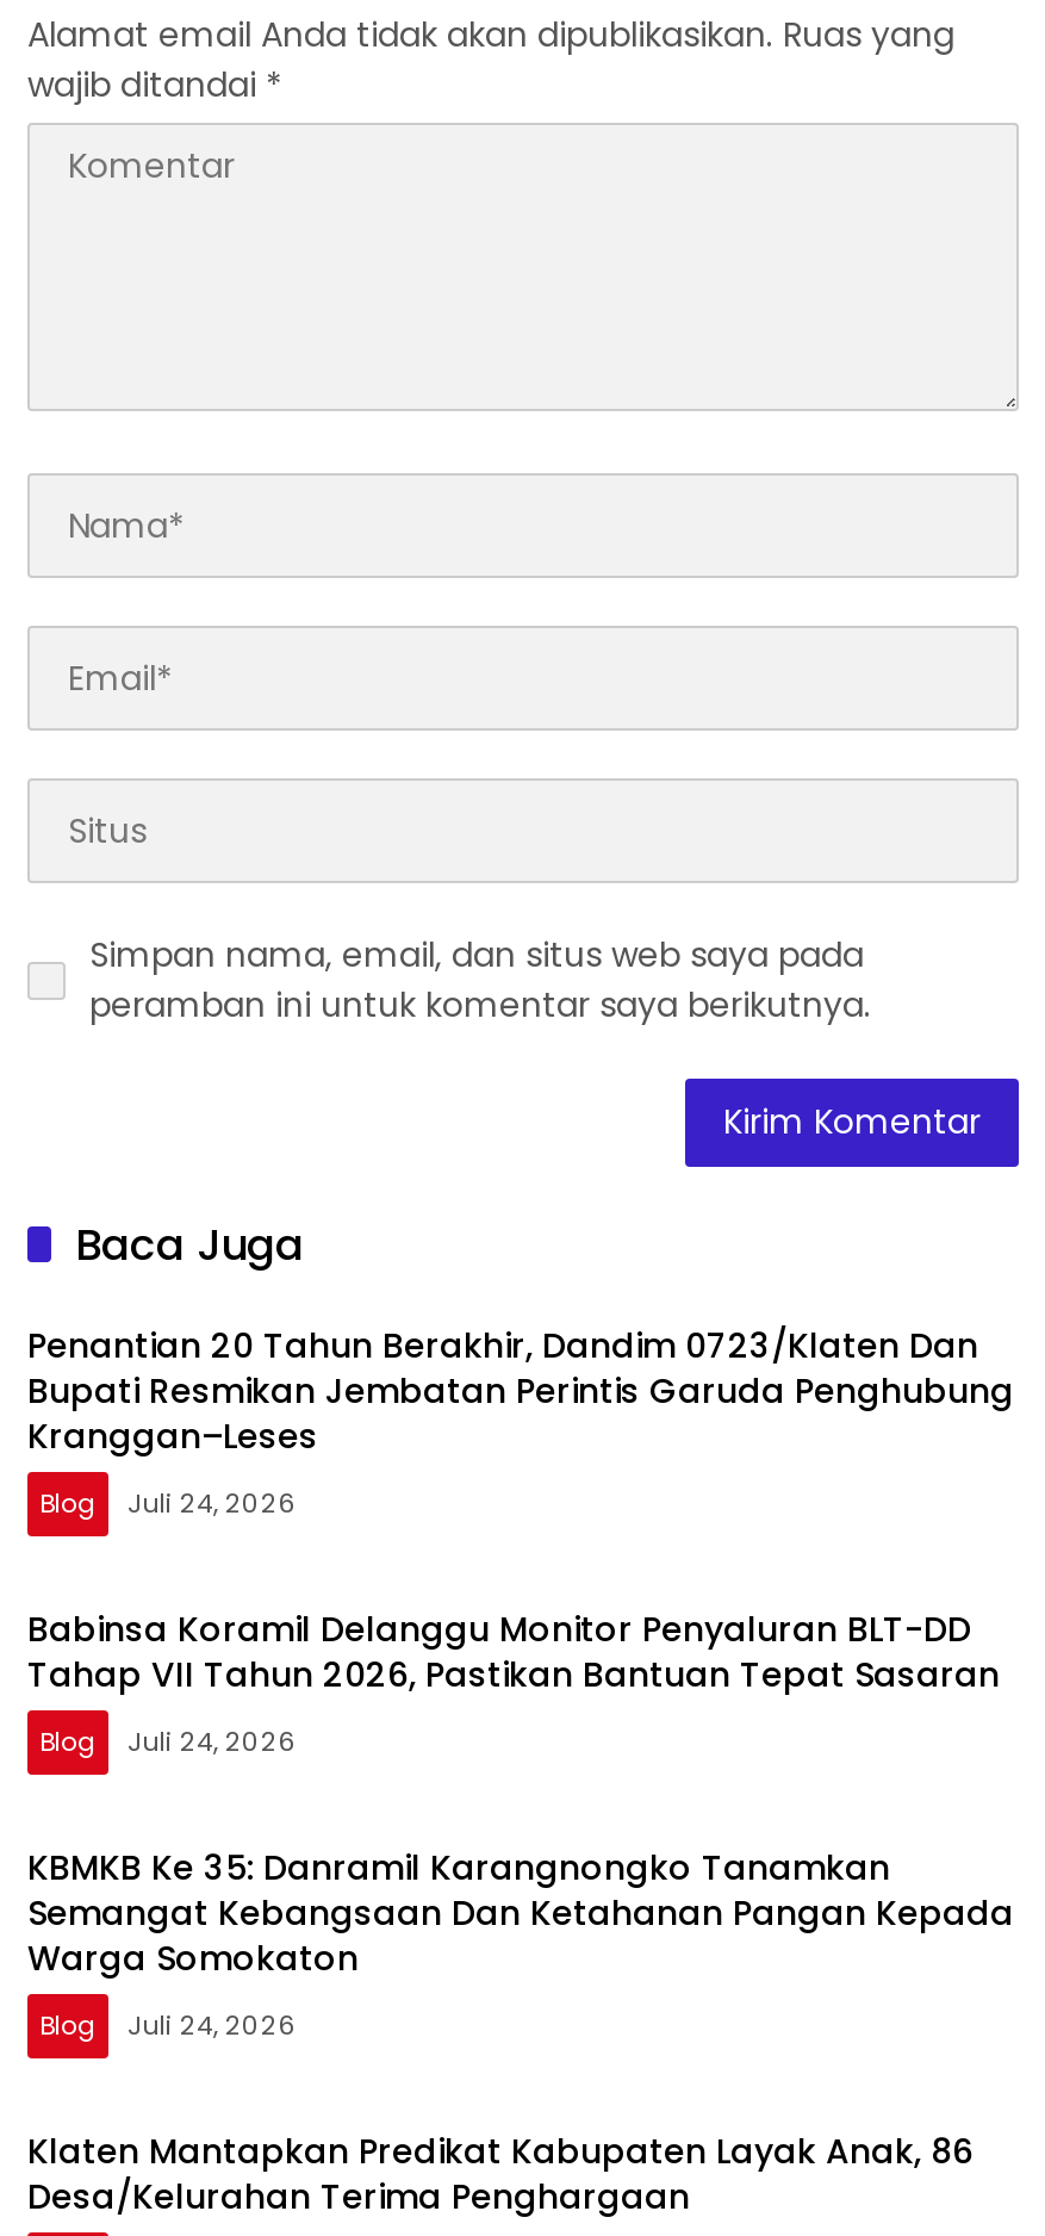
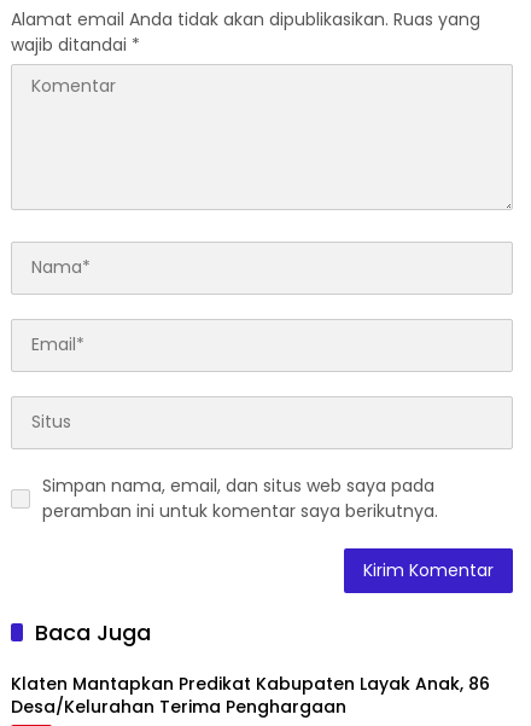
[27,1323,1014,2045] Penantian 20 Tahun Berakhir, Dandim 0723/Klaten Dan | Bupati Resmikan Jembatan Perintis Garuda Penghubung | Kranggan–Leses | Blog | Juli 24, 2026 | Babinsa Koramil Delanggu Monitor Penyaluran BLT-DD | Tahap VII Tahun 2026, Pastikan Bantuan Tepat Sasaran | Blog | Juli 24, 2026 | KBMKB Ke 35: Danramil Karangnongko Tanamkan | Semangat Kebangsaan Dan Ketahanan Pangan Kepada | Warga Somokaton | Blog | Juli 24, 2026 -> none

